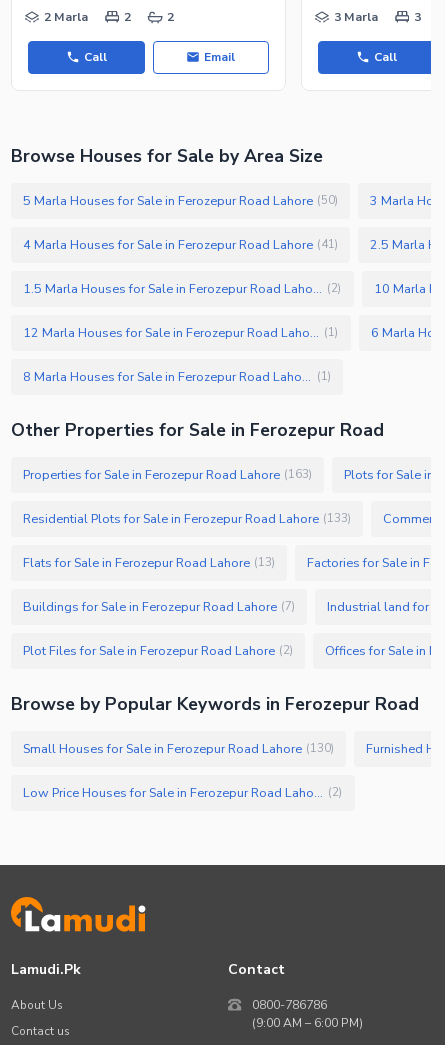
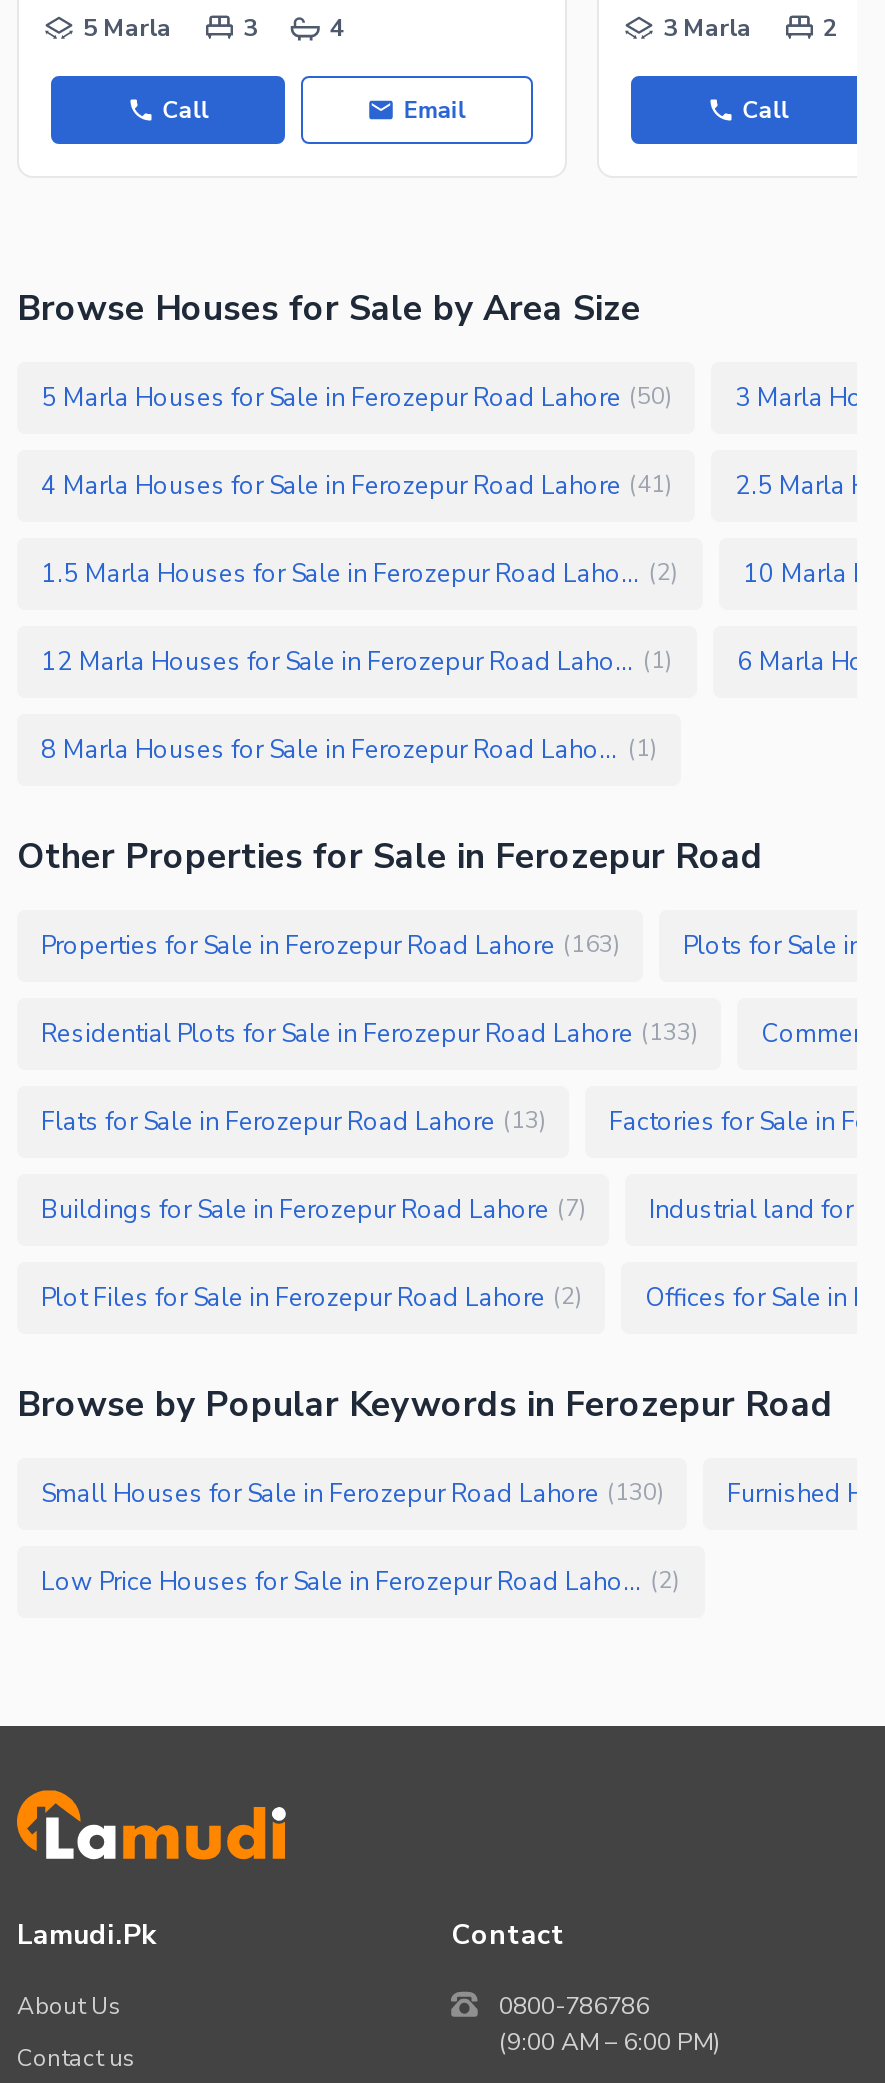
[44,9,174,25] 2 Marla | 2 | 2 -> [83,13,343,45] 5 Marla | 3 | 4
[414,9,421,25] 3 -> [823,13,837,45] 2

